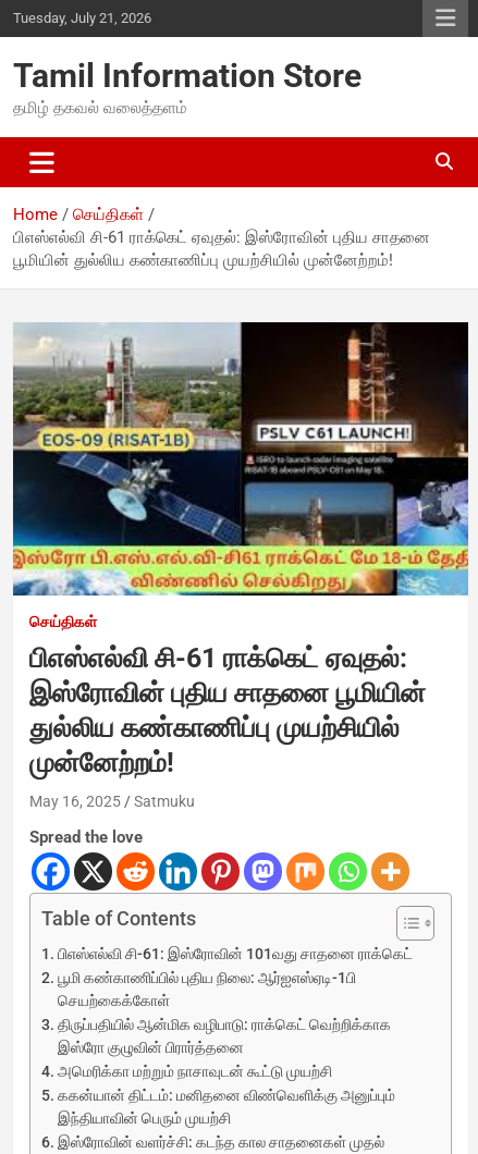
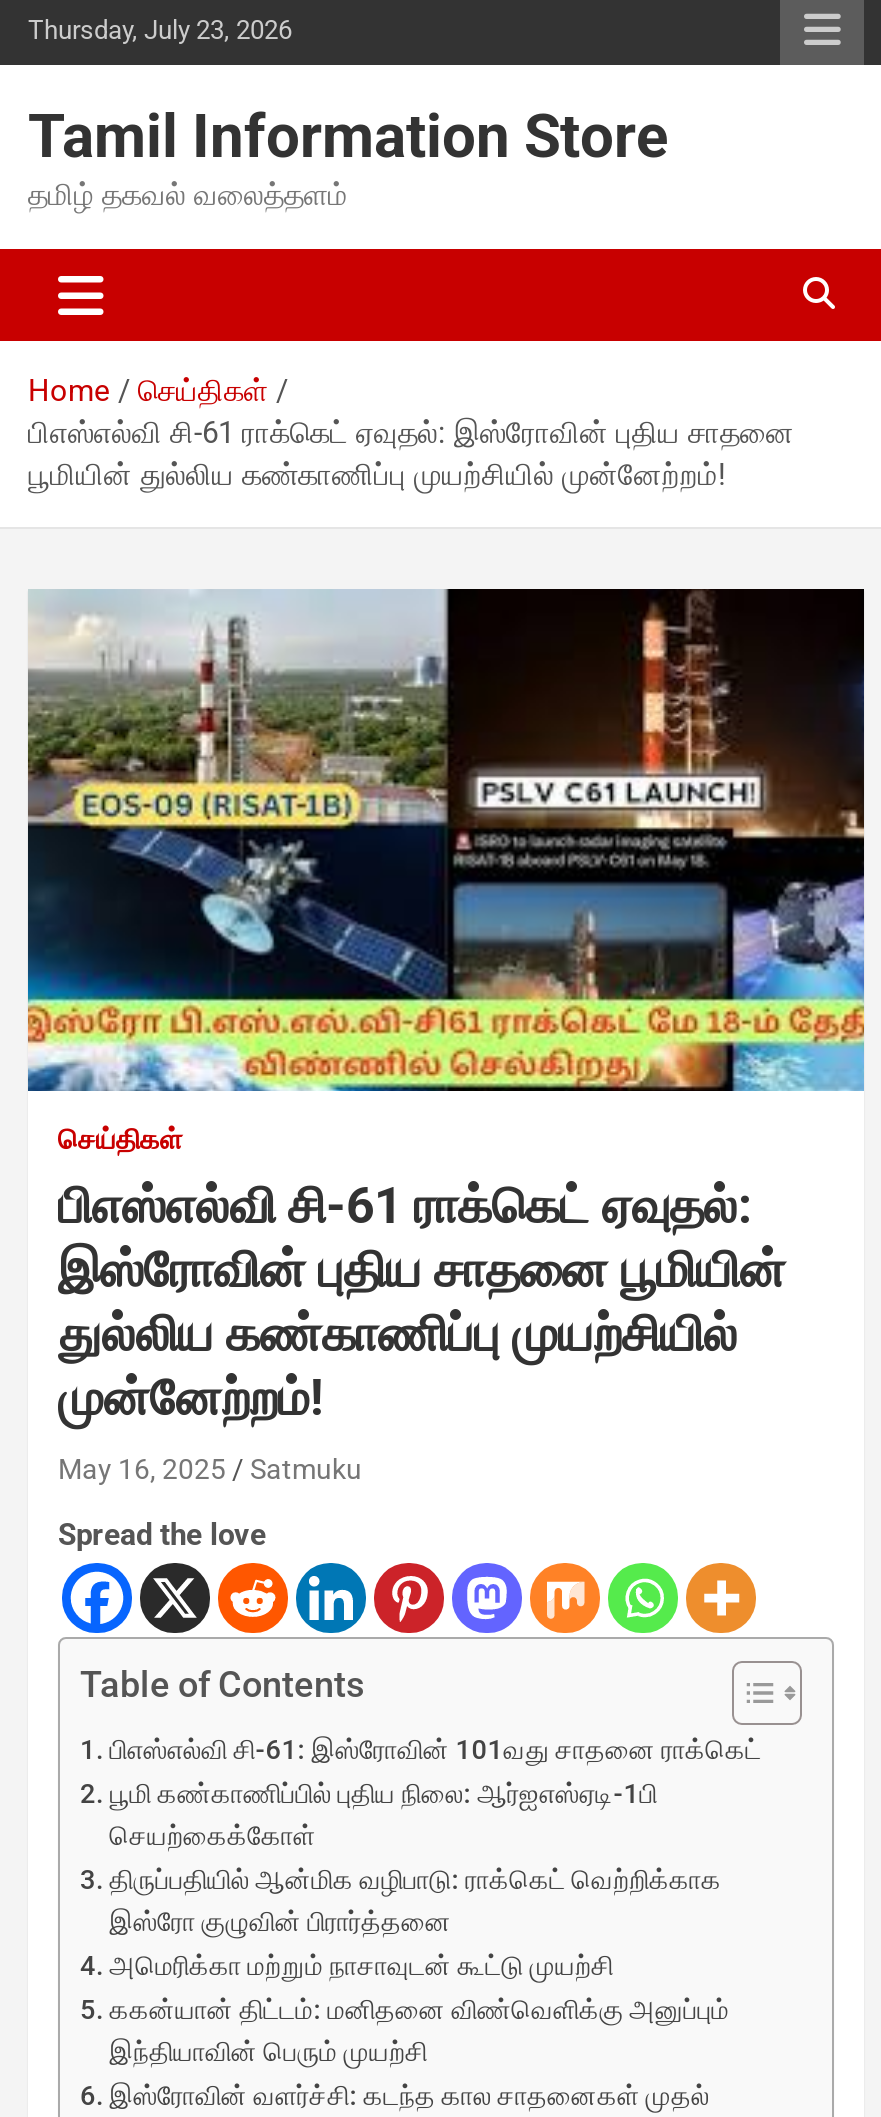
[13,10,151,26] Tuesday, July 21, 2026 -> [28,15,292,45] Thursday, July 23, 2026

